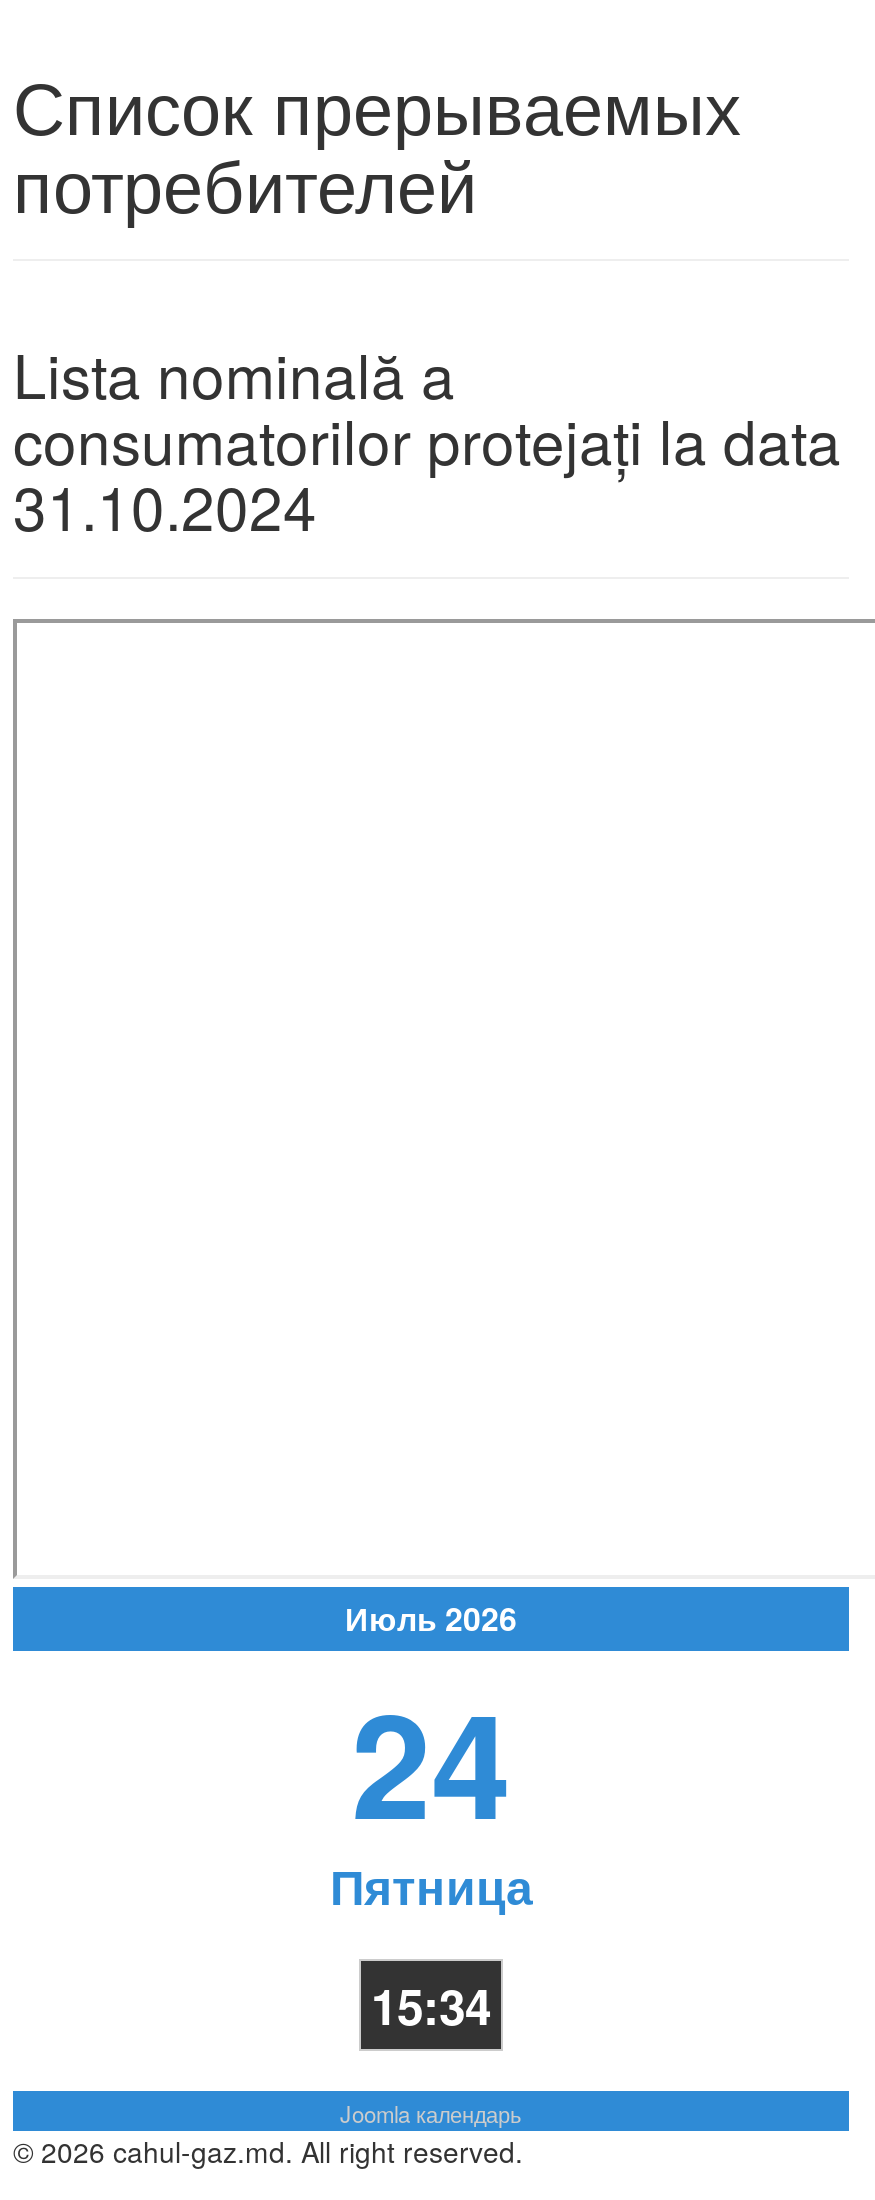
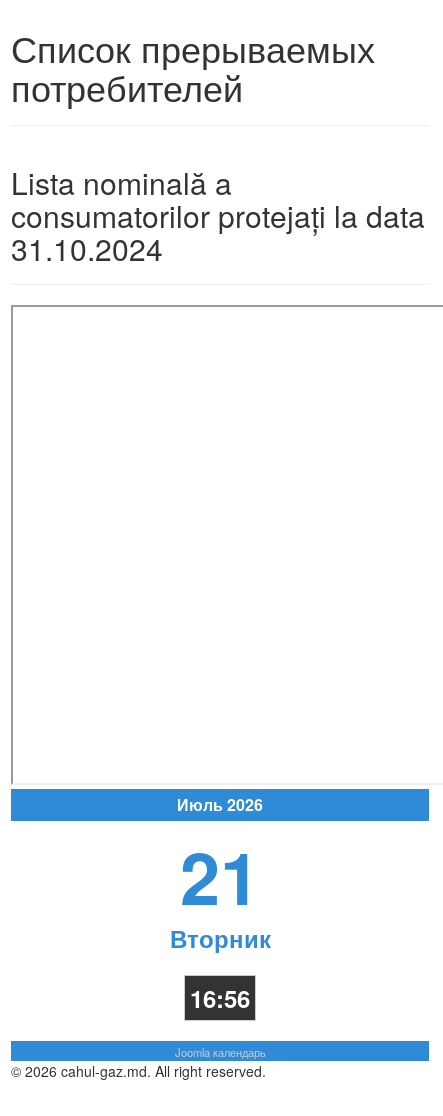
[330,1657,532,1919] 24 | Пятница -> [169,824,270,955] 21 | Вторник
[371,1971,491,2039] 15:34 -> [190,981,250,1015] 16:56

